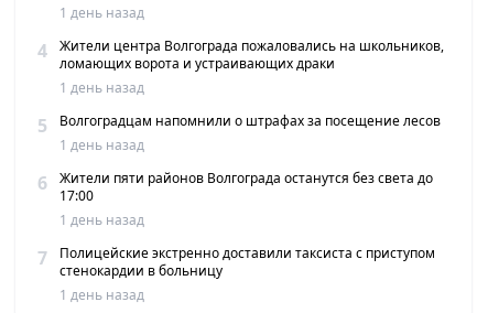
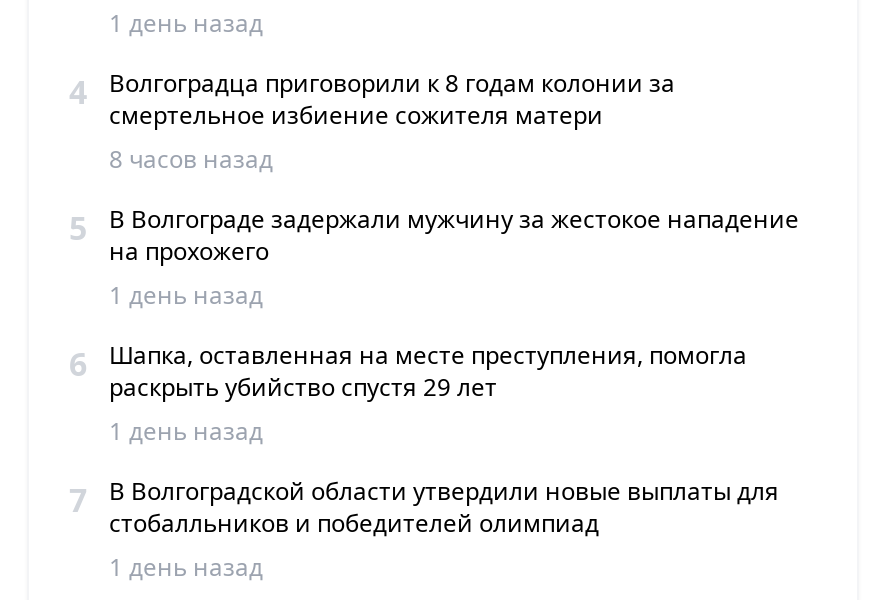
[59,36,444,97] Жители центра Волгограда пожаловались на школьников, | ломающих ворота и устраивающих драки | 1 день назад -> [109,66,675,176] Волгоградца приговорили к 8 годам колонии за | смертельное избиение сожителя матери | 8 часов назад
[59,111,441,130] Волгоградцам напомнили о штрафах за посещение лесов -> [109,202,799,268] В Волгограде задержали мужчину за жестокое нападение | на прохожего
[59,169,433,205] Жители пяти районов Волгограда останутся без света до | 17:00 -> [109,338,747,404] Шапка, оставленная на месте преступления, помогла | раскрыть убийство спустя 29 лет
[59,244,435,280] Полицейские экстренно доставили таксиста с приступом | стенокардии в больницу -> [109,474,779,540] В Волгоградской области утвердили новые выплаты для | стобалльников и победителей олимпиад

